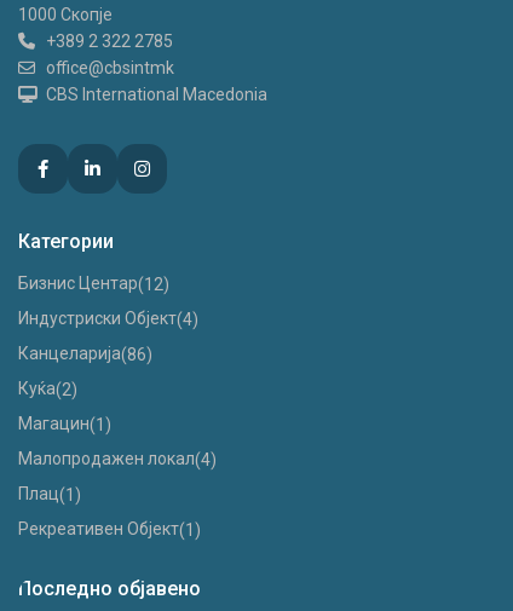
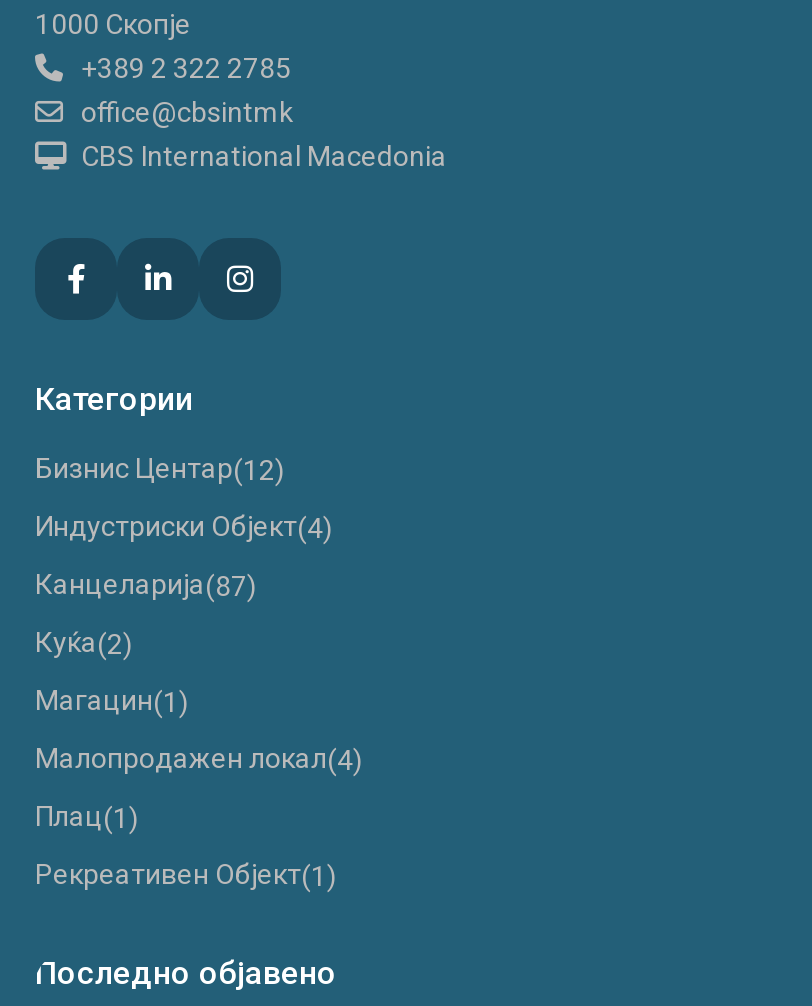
[18,344,152,364] Канцеларија(86) -> [35,568,257,601] Канцеларија(87)

